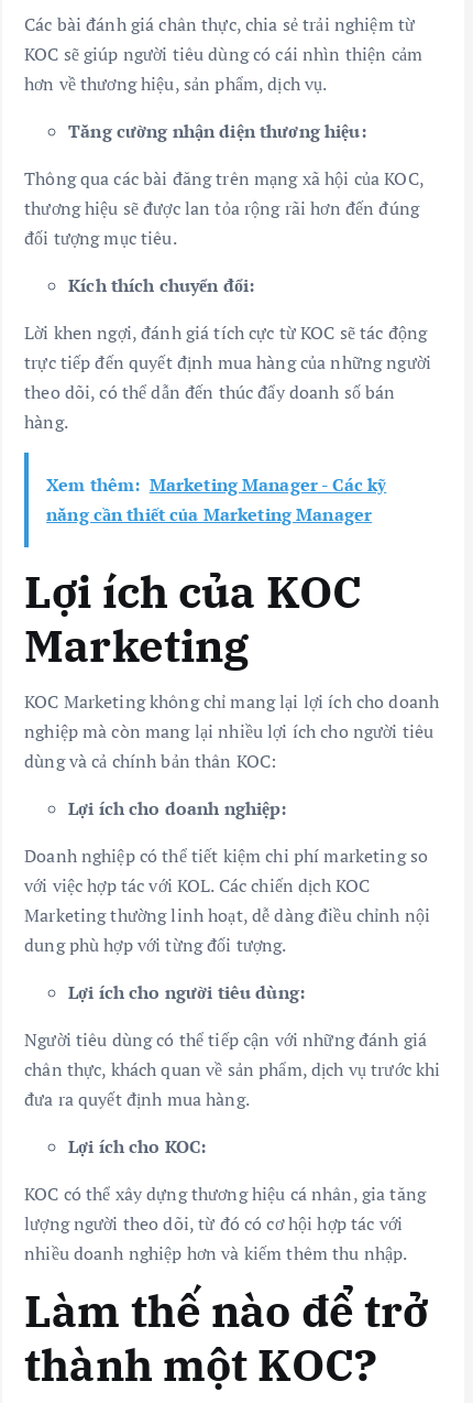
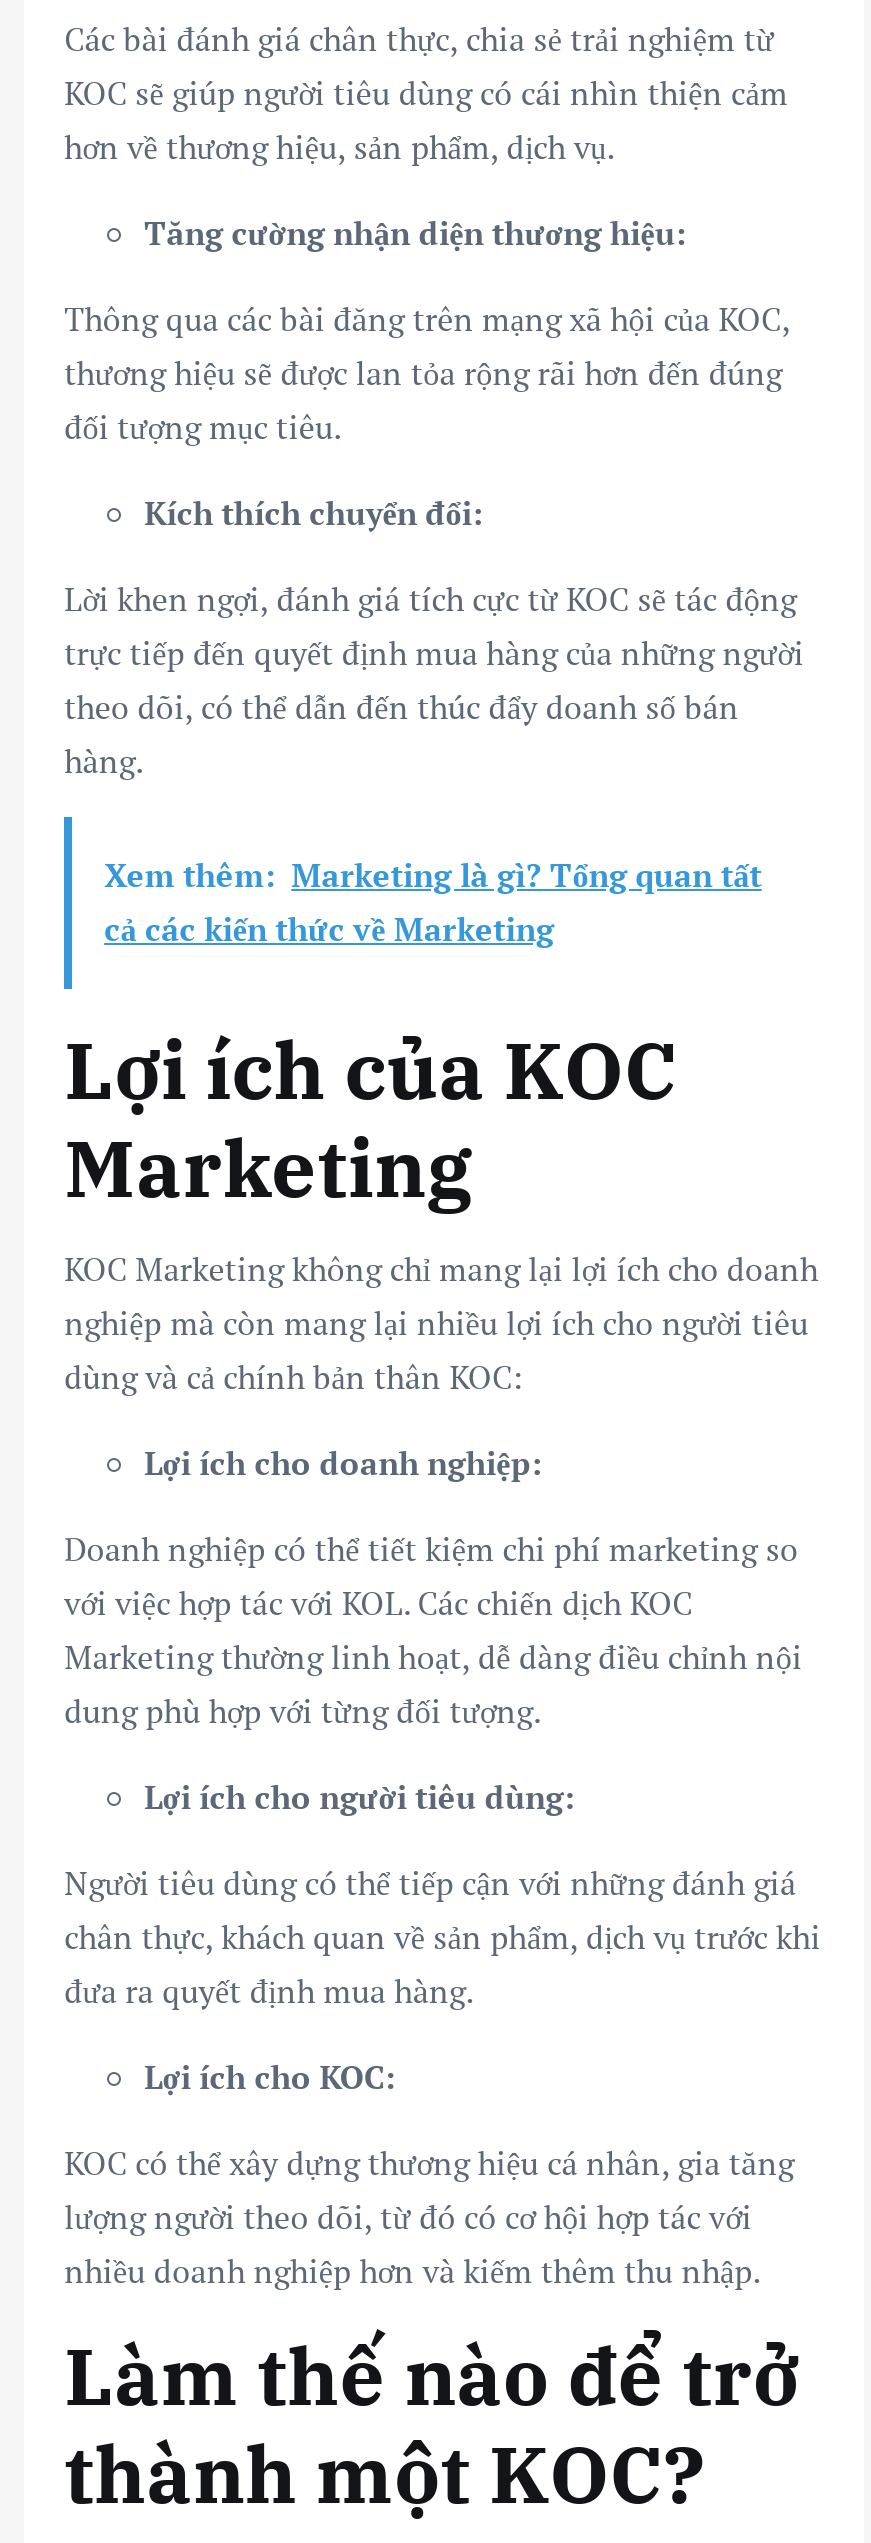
[46,473,386,527] Xem thêm: Marketing Manager - Các kỹ | năng cần thiết của Marketing Manager -> [104,853,762,951] Xem thêm: Marketing là gì? Tổng quan tất | cả các kiến thức về Marketing

